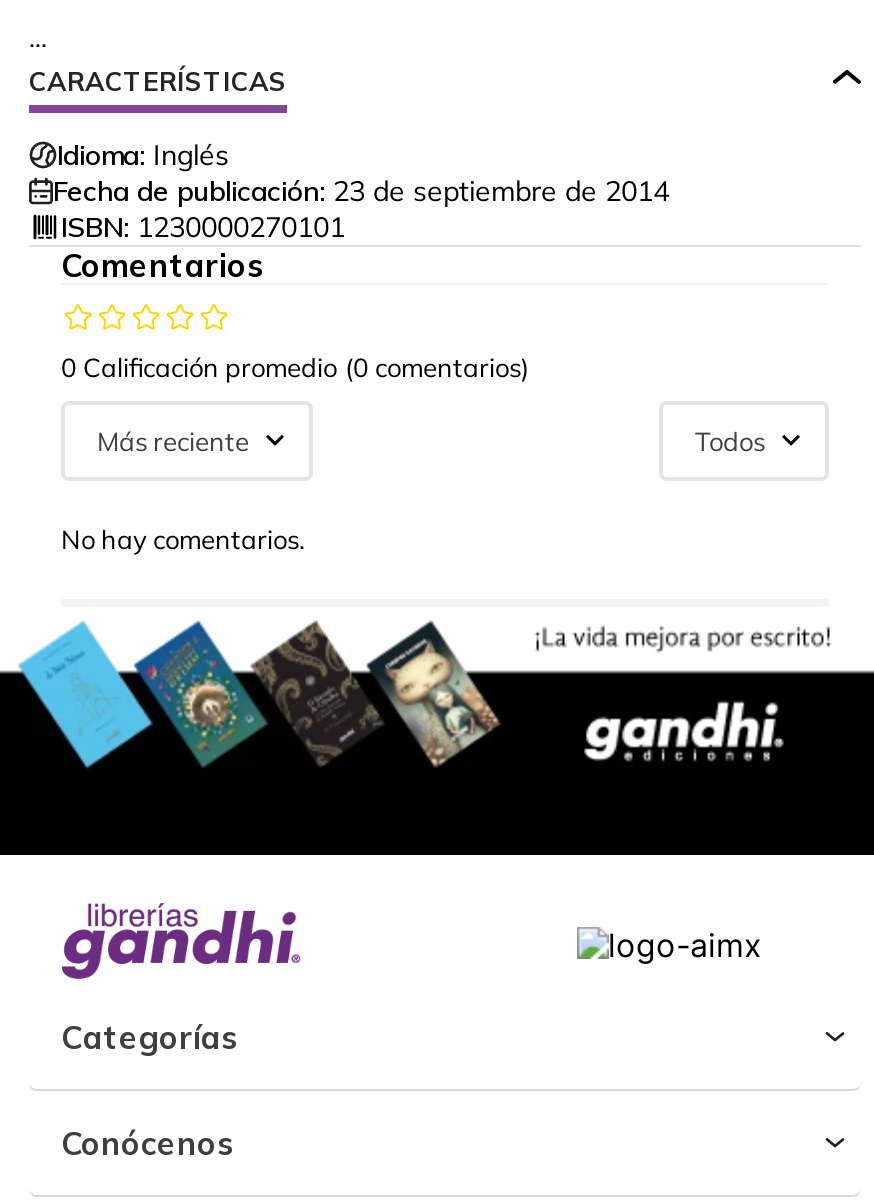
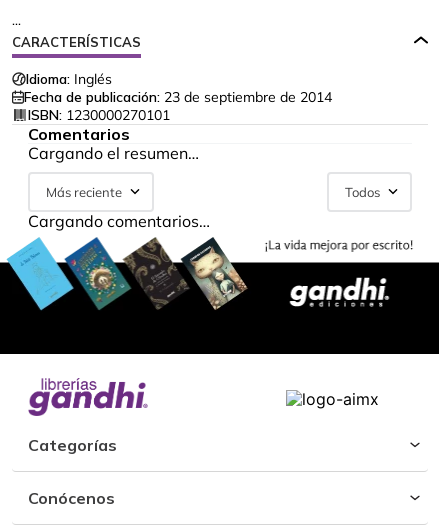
[61,351,529,383] 0 Calificación promedio (0 comentarios) -> [28,143,199,163] Cargando el resumen…
[61,523,305,555] No hay comentarios. -> [28,211,210,231] Cargando comentarios…

